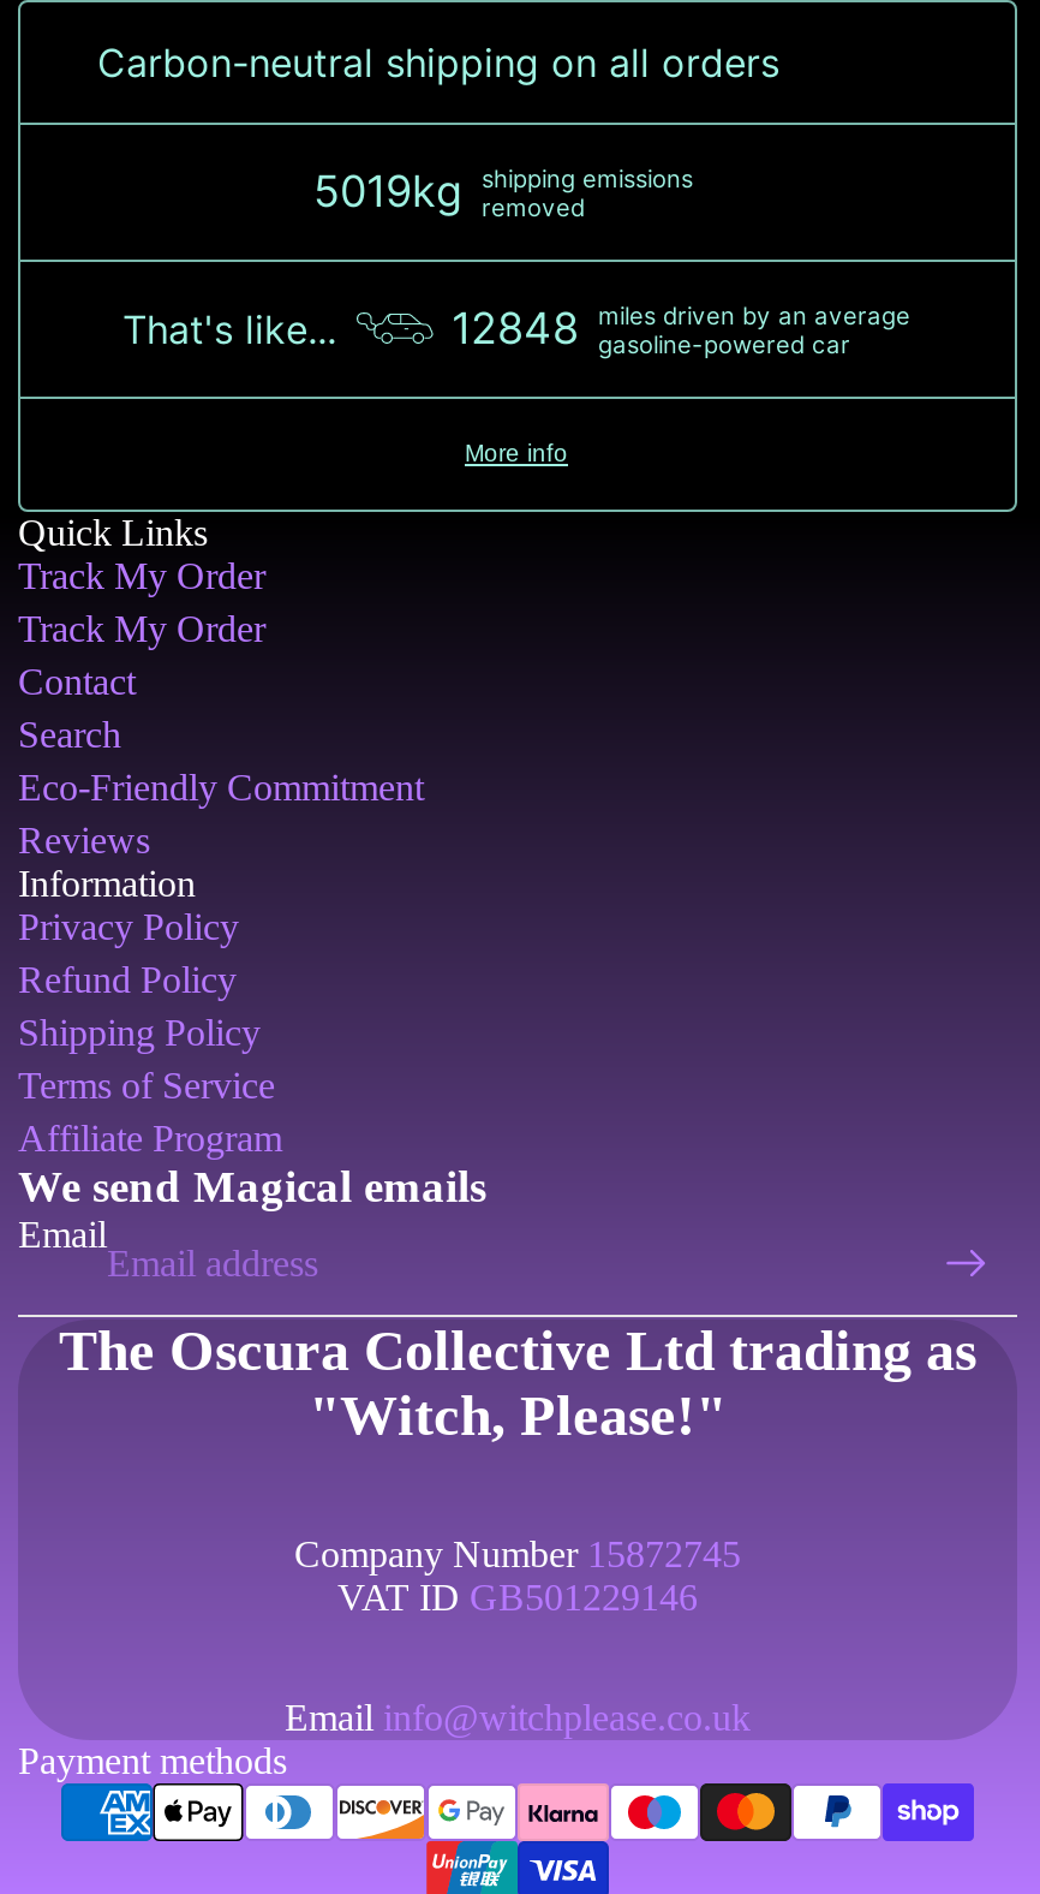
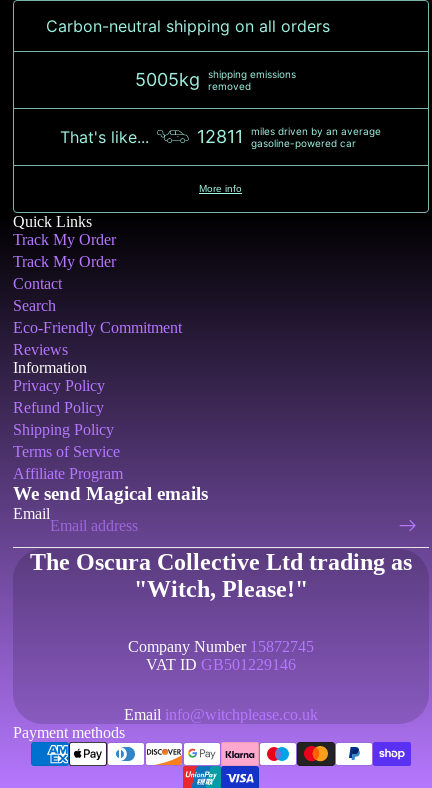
[313,163,693,221] 5019kg shipping emissions removed -> [134,68,295,92] 5005kg shipping emissions removed
[452,300,910,358] 12848 miles driven by an average gasoline-powered car -> [197,125,381,149] 12811 miles driven by an average gasoline-powered car

